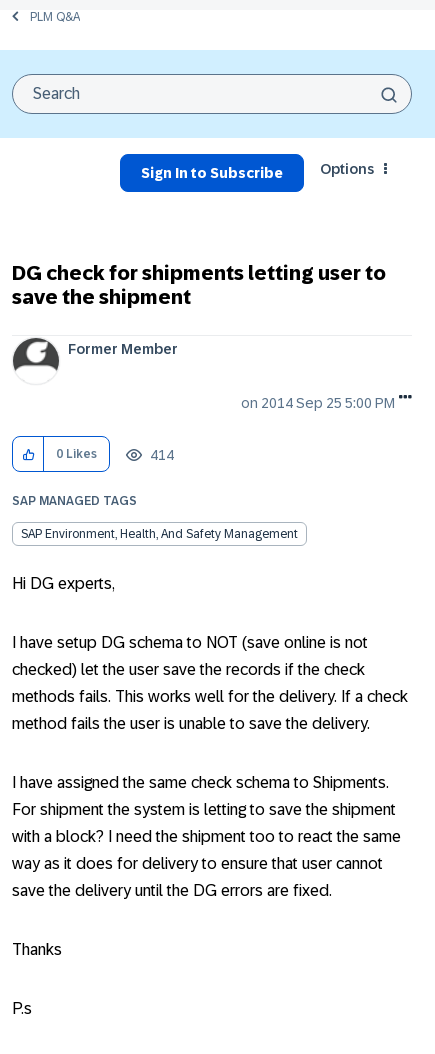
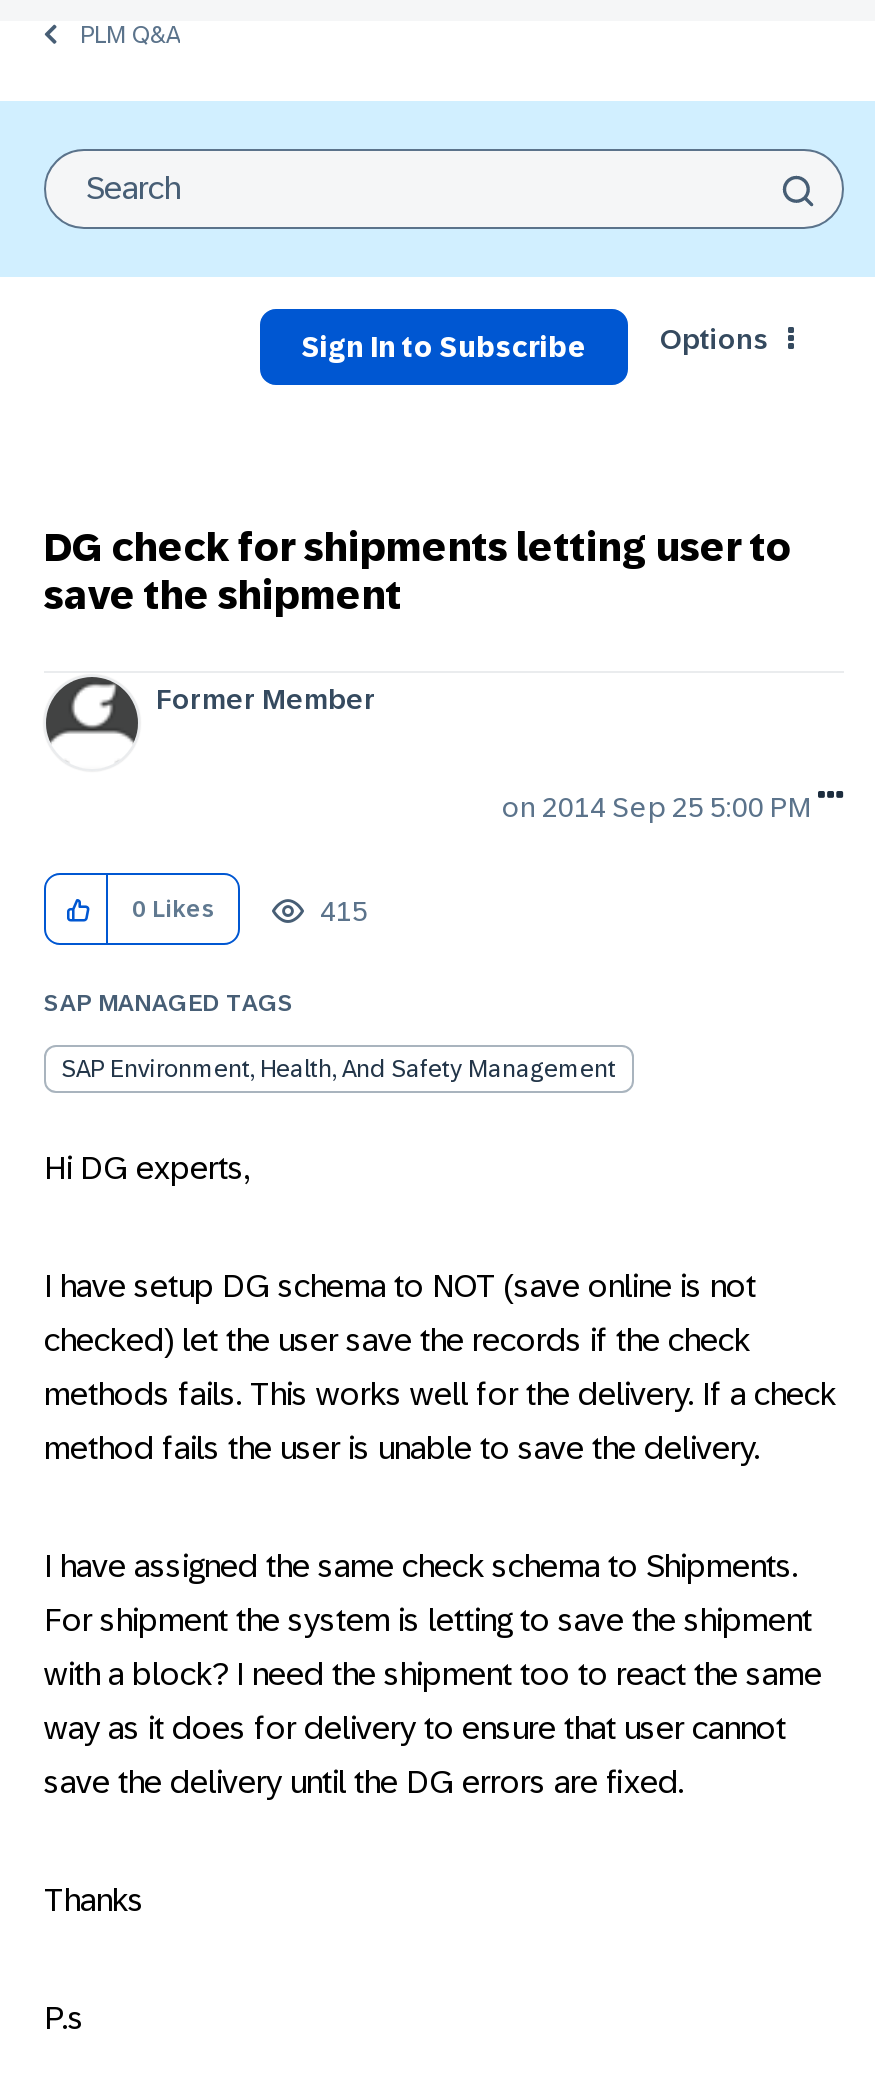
[150,447,174,463] 414 -> [320,895,368,927] 415

